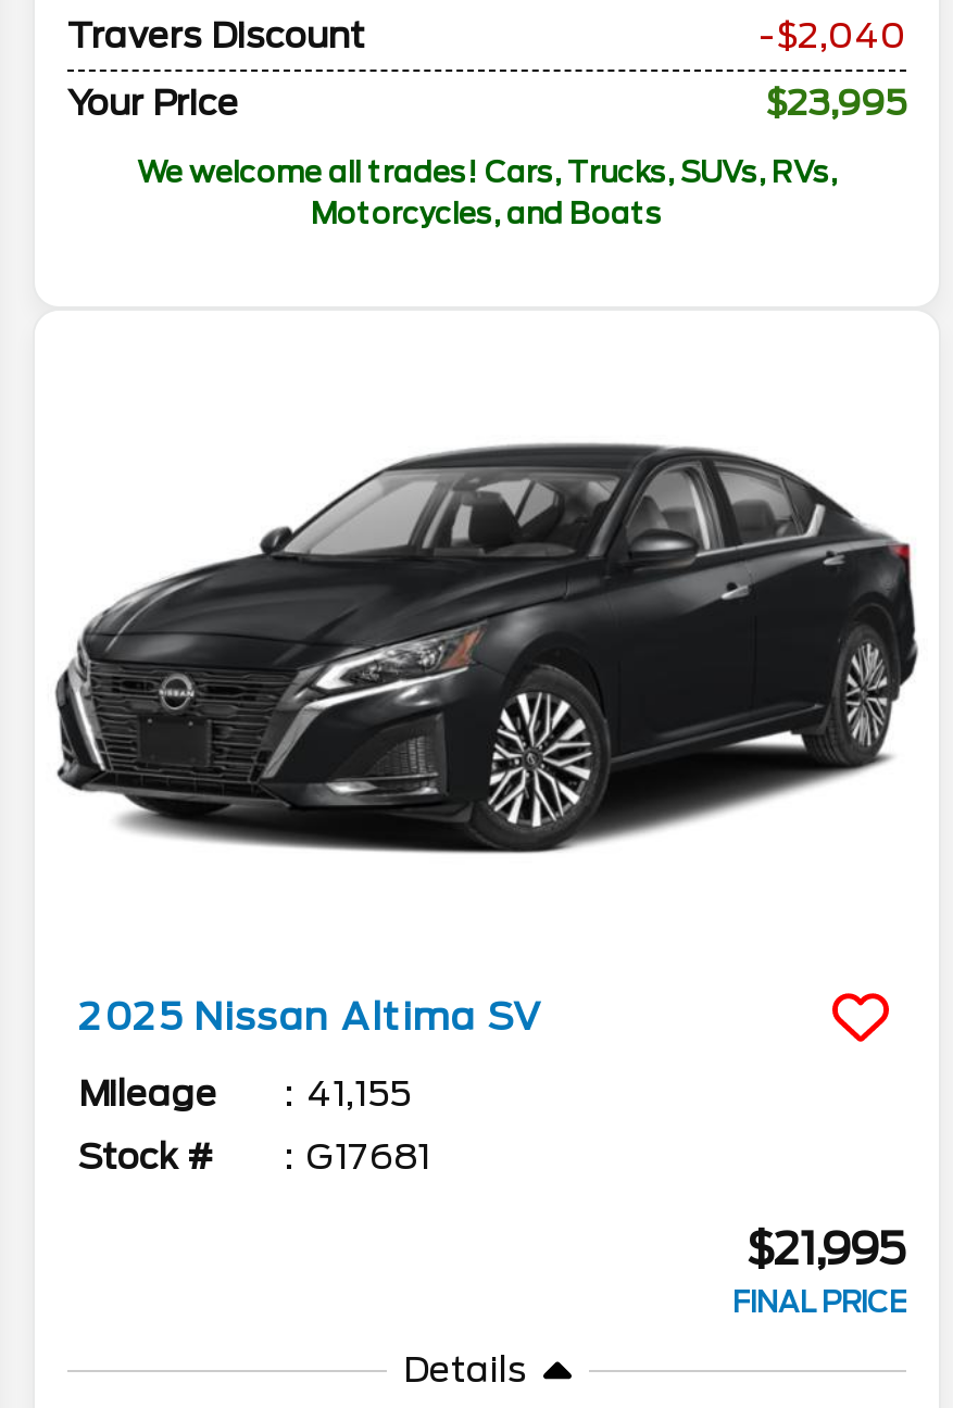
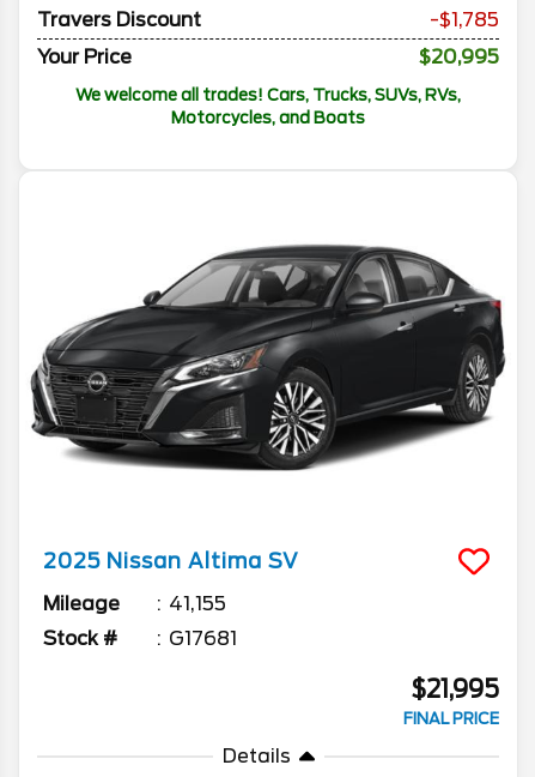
[758,16,906,57] -$2,040 -> [430,9,499,32] -$1,785
[765,83,906,125] $23,995 -> [419,46,499,69] $20,995

